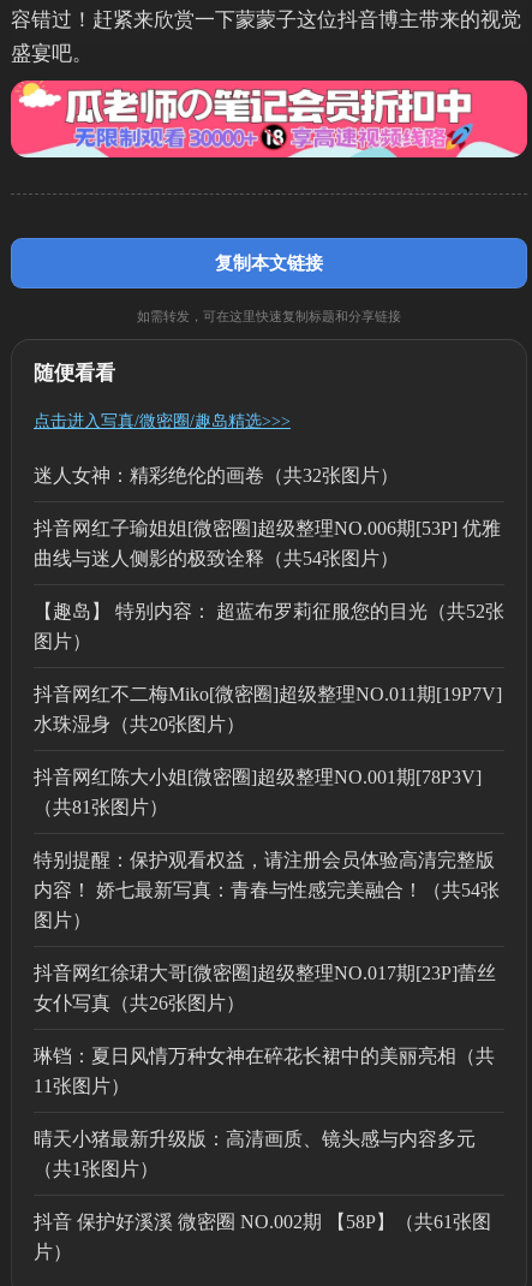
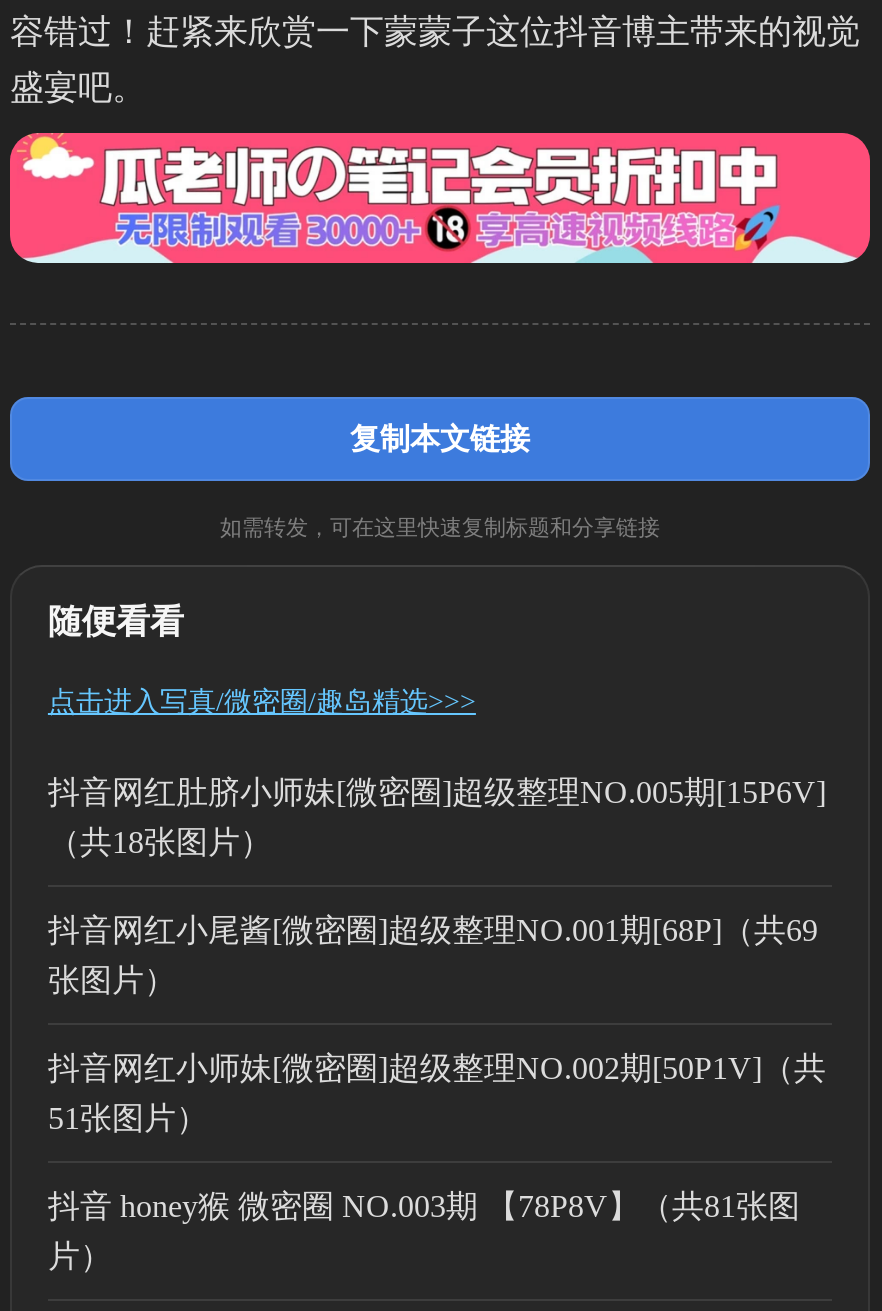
[34,466,504,1232] 迷人女神：精彩绝伦的画卷（共32张图片） | 抖音网红子瑜姐姐[微密圈]超级整理NO.006期[53P] 优雅 | 曲线与迷人侧影的极致诠释（共54张图片） | 【趣岛】 特别内容： 超蓝布罗莉征服您的目光（共52张 | 图片） | 抖音网红不二梅Miko[微密圈]超级整理NO.011期[19P7V] | 水珠湿身（共20张图片） | 抖音网红陈大小姐[微密圈]超级整理NO.001期[78P3V] | （共81张图片） | 特别提醒：保护观看权益，请注册会员体验高清完整版 | 内容！ 娇七最新写真：青春与性感完美融合！（共54张 | 图片） | 抖音网红徐珺大哥[微密圈]超级整理NO.017期[23P]蕾丝 | 女仆写真（共26张图片） | 琳铛：夏日风情万种女神在碎花长裙中的美丽亮相（共 | 11张图片） | 晴天小猪最新升级版：高清画质、镜头感与内容多元 | （共1张图片） | 抖音 保护好溪溪 微密圈 NO.002期 【58P】（共61张图 -> [48,775,826,1223] 抖音网红肚脐小师妹[微密圈]超级整理NO.005期[15P6V] | （共18张图片） | 抖音网红小尾酱[微密圈]超级整理NO.001期[68P]（共69 | 张图片） | 抖音网红小师妹[微密圈]超级整理NO.002期[50P1V]（共 | 51张图片） | 抖音 honey猴 微密圈 NO.003期 【78P8V】（共81张图

